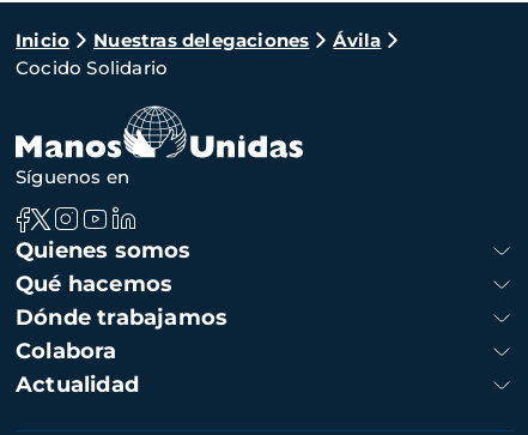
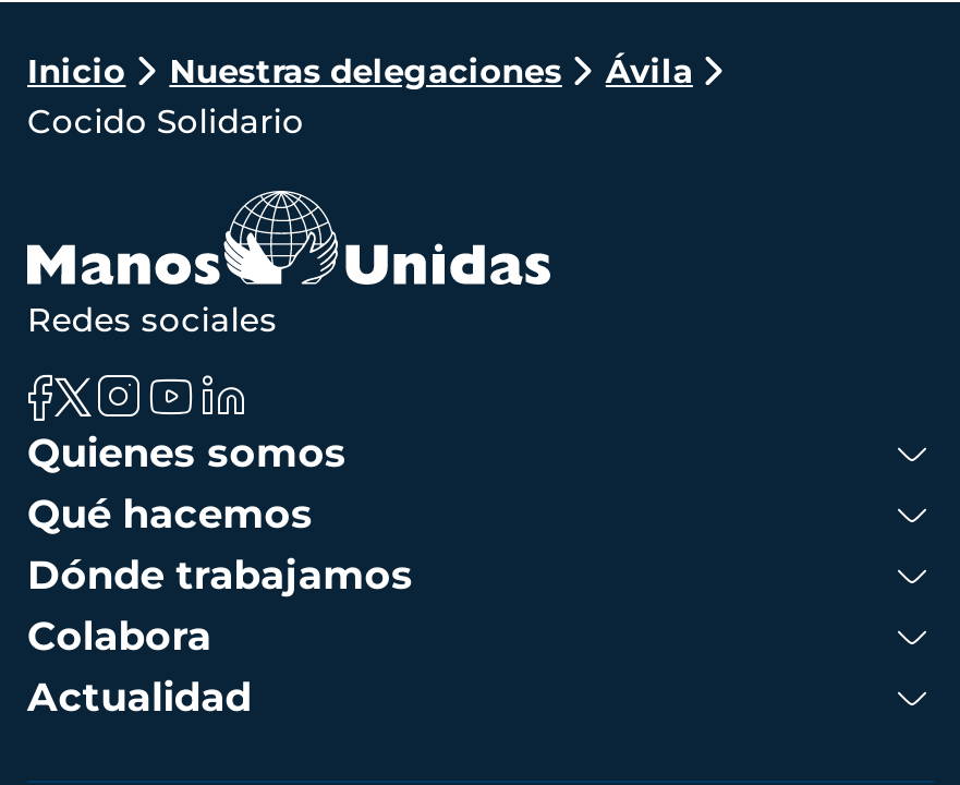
[16,166,130,189] Síguenos en -> [27,300,277,341] Redes sociales

